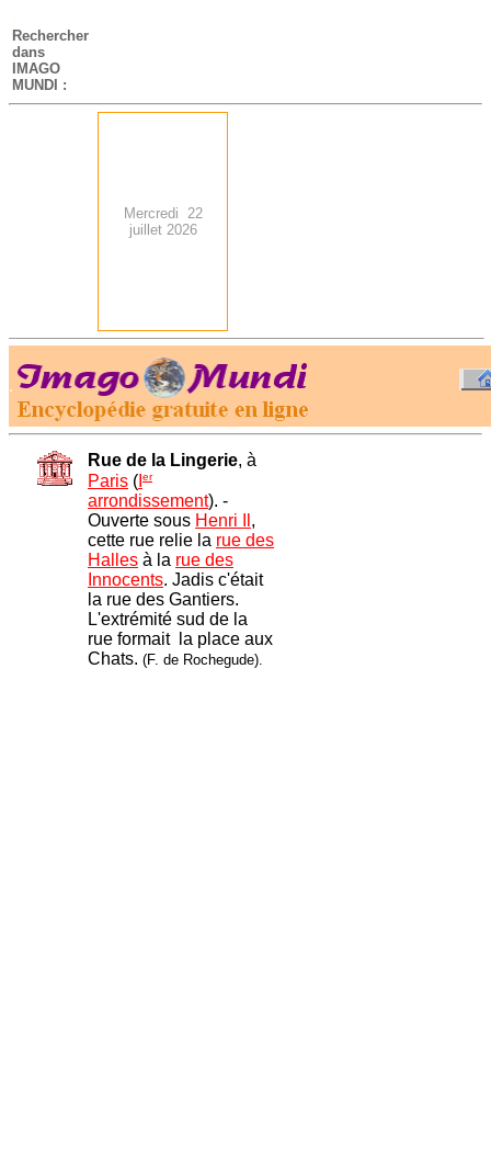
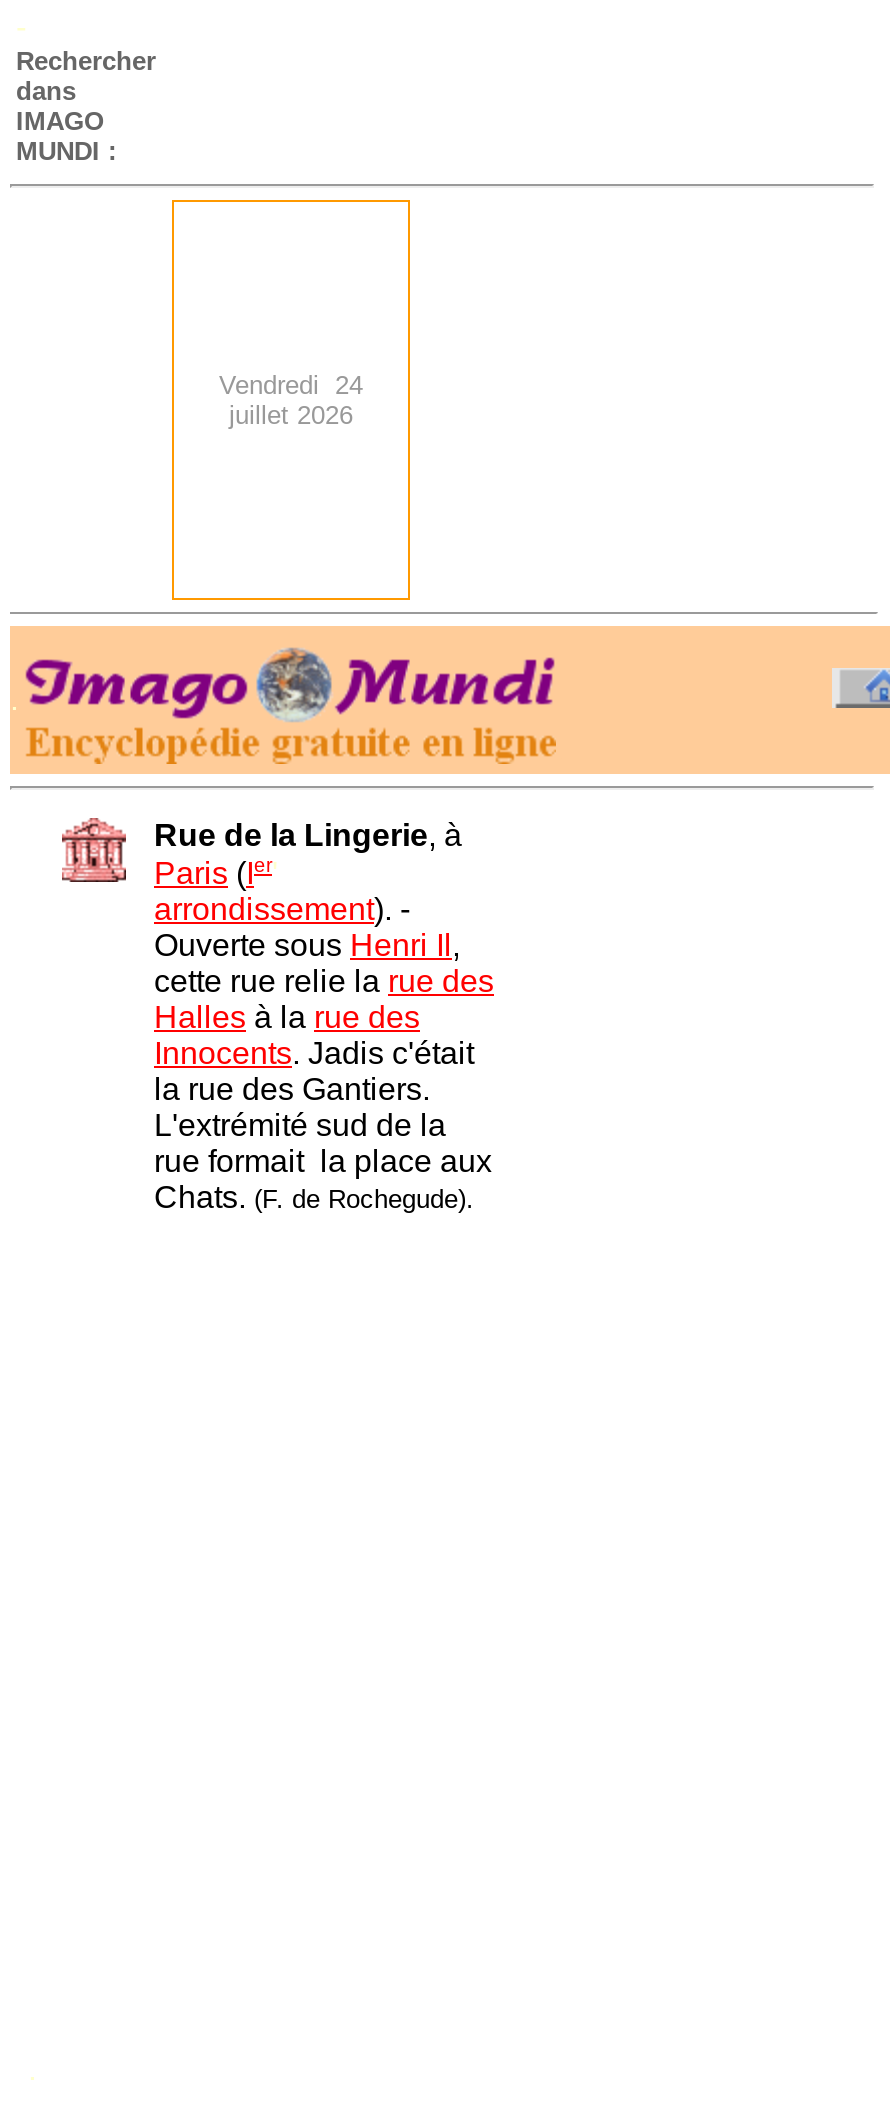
[123,205,202,222] Mercredi 22 -> [219,370,363,400] Vendredi 24

